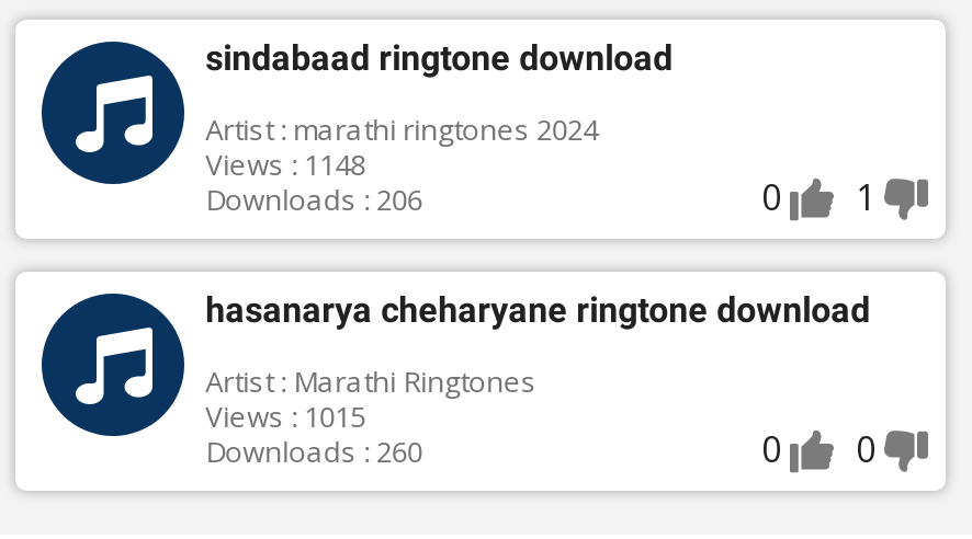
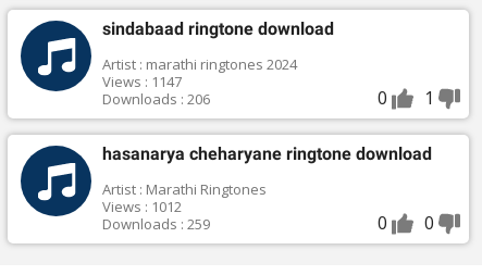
[206,145,366,184] Views : 1148 -> [102,72,181,92] Views : 1147
[206,397,366,436] Views : 1015 -> [102,197,181,217] Views : 1012
[206,432,423,472] Downloads : 260 -> [102,214,210,234] Downloads : 259

